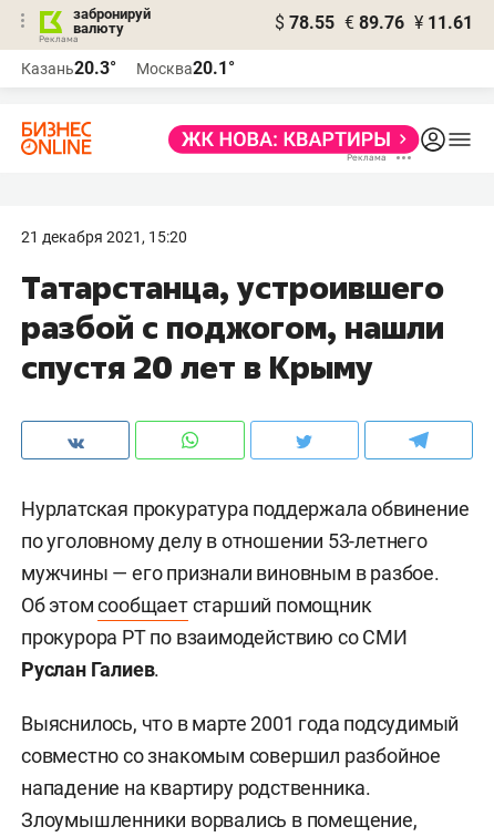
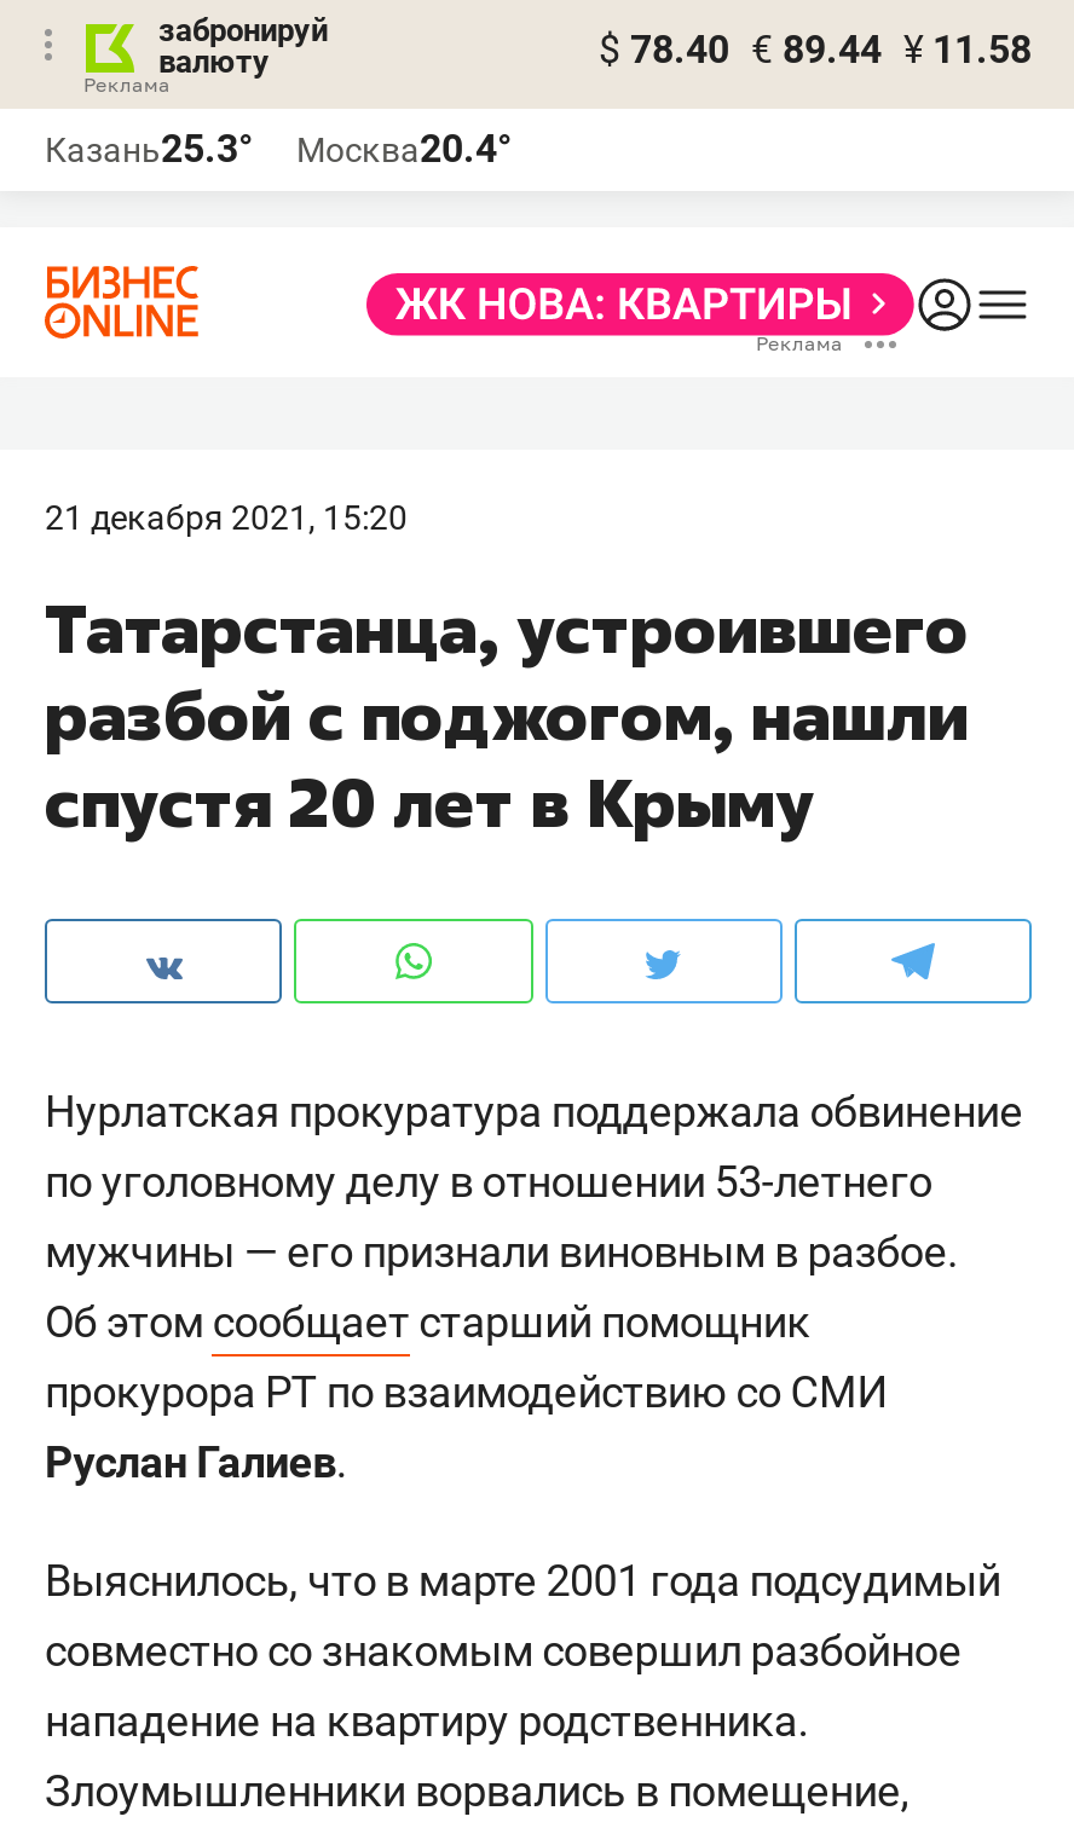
[275,12,473,33] $ 78.55 € 89.76 ¥ 11.61 -> [599,27,1032,73] $ 78.40 € 89.44 ¥ 11.58
[21,58,116,79] Казань20.3° -> [45,126,253,172] Казань25.3°
[136,58,235,79] Москва20.1° -> [296,126,512,172] Москва20.4°

